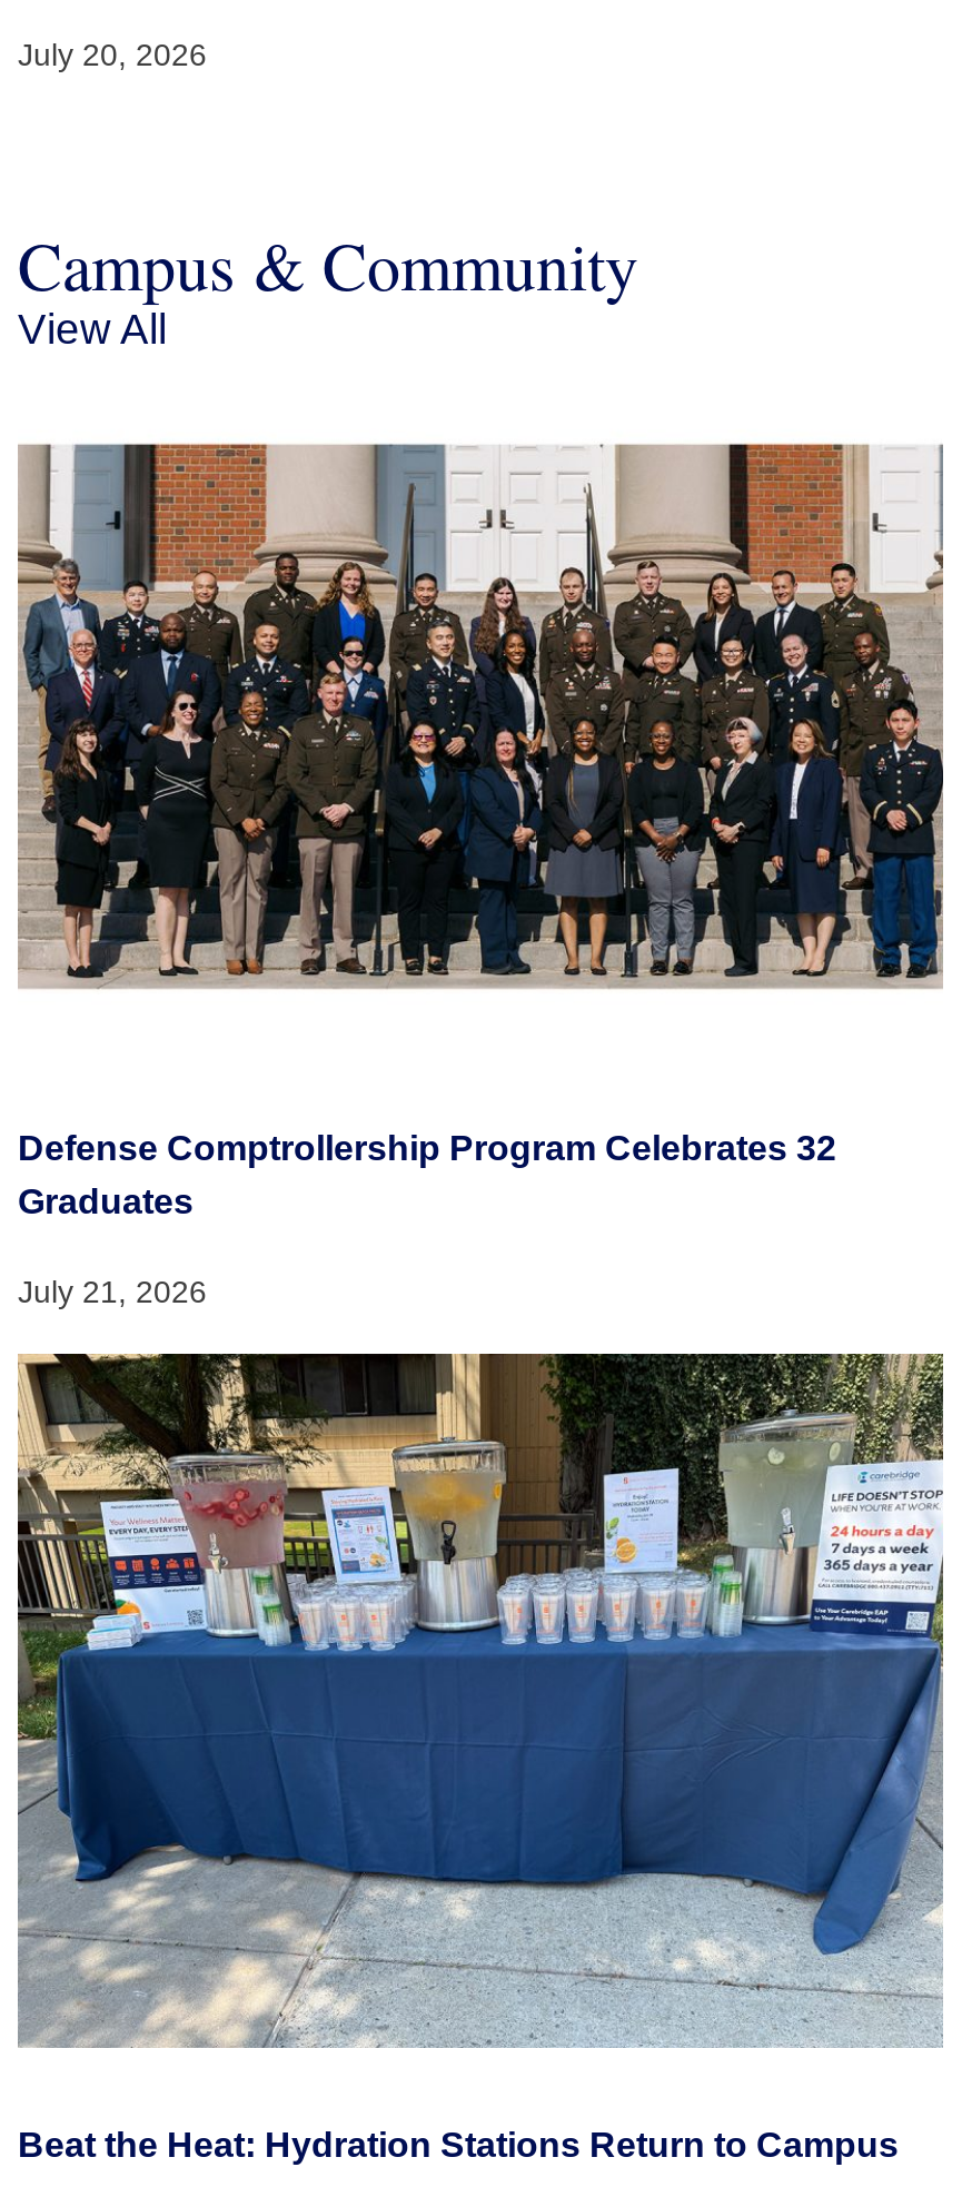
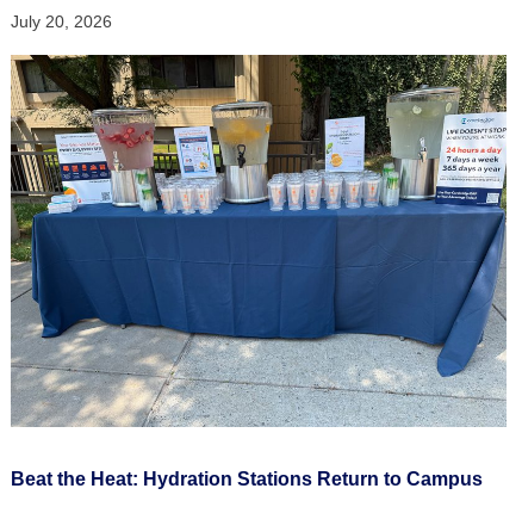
[18,219,638,353] Campus & Community | View All -> none
[16,442,945,991] [image] -> none
[18,1129,836,1309] Defense Comptrollership Program Celebrates 32 | Graduates | July 21, 2026 -> none

